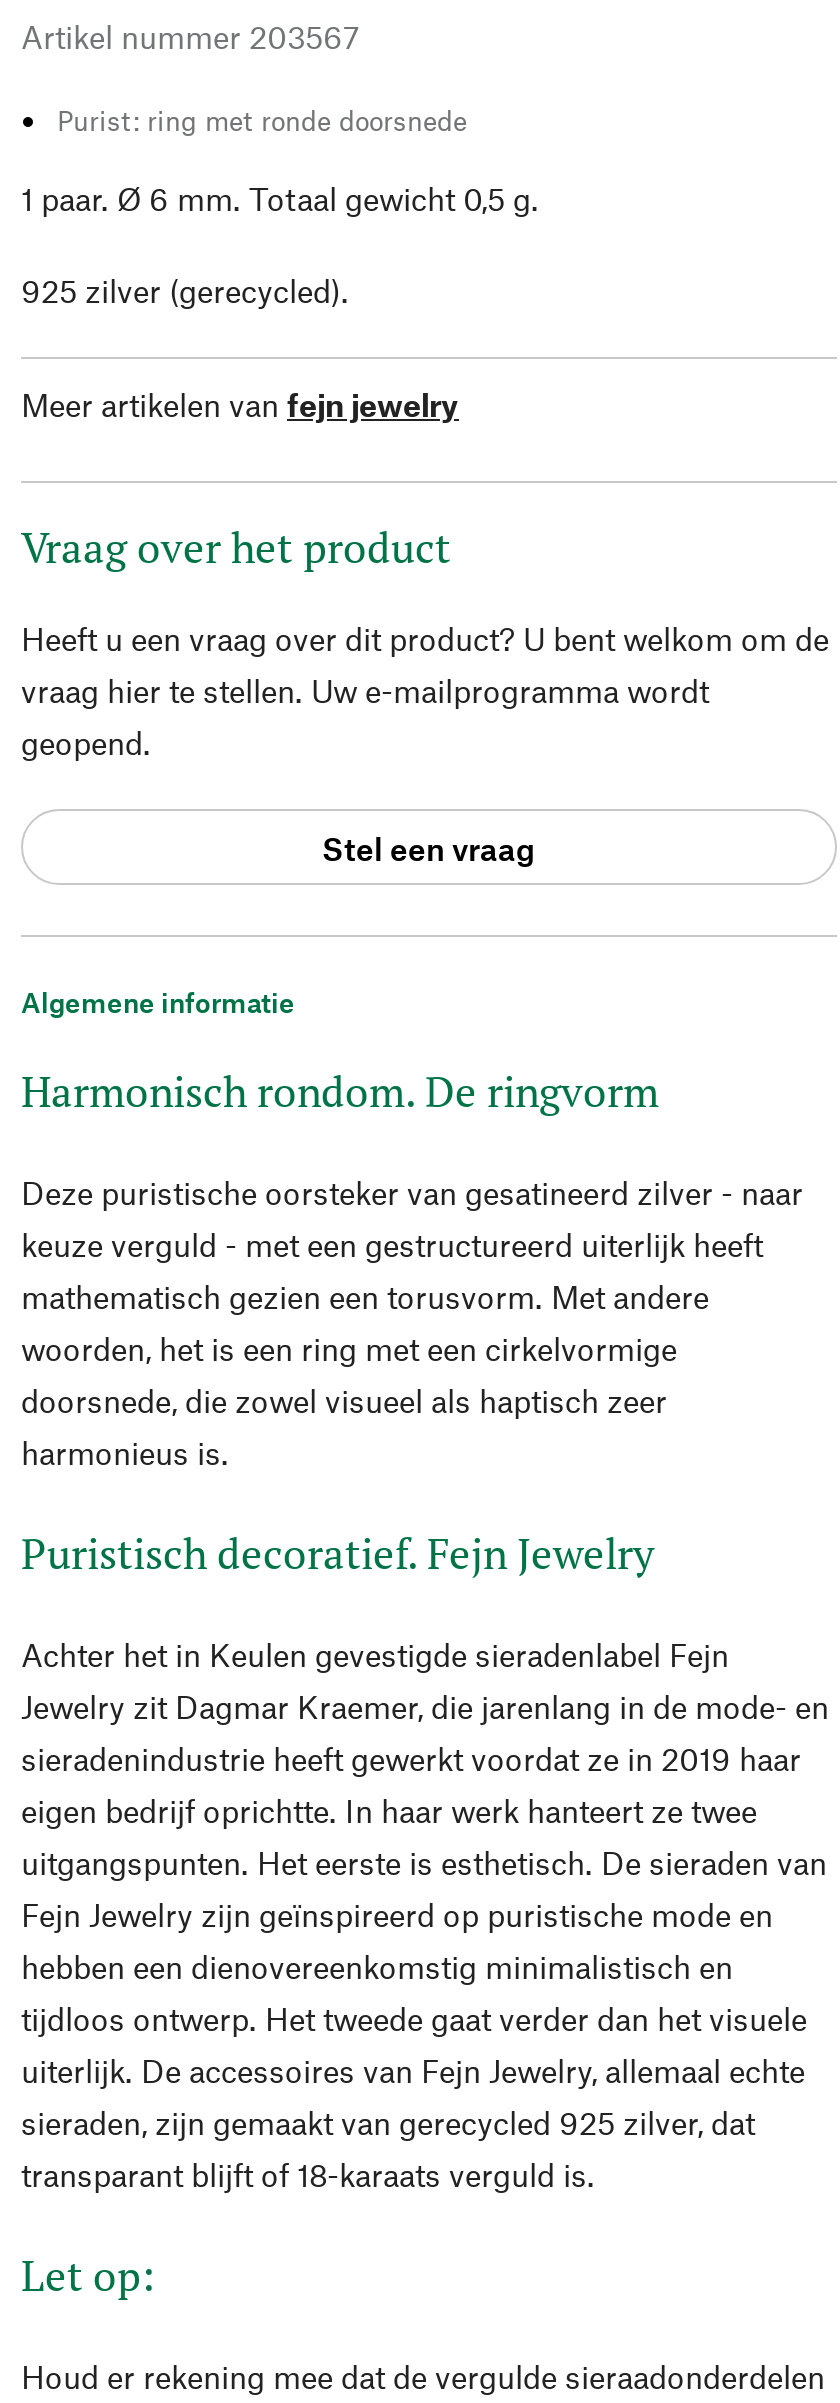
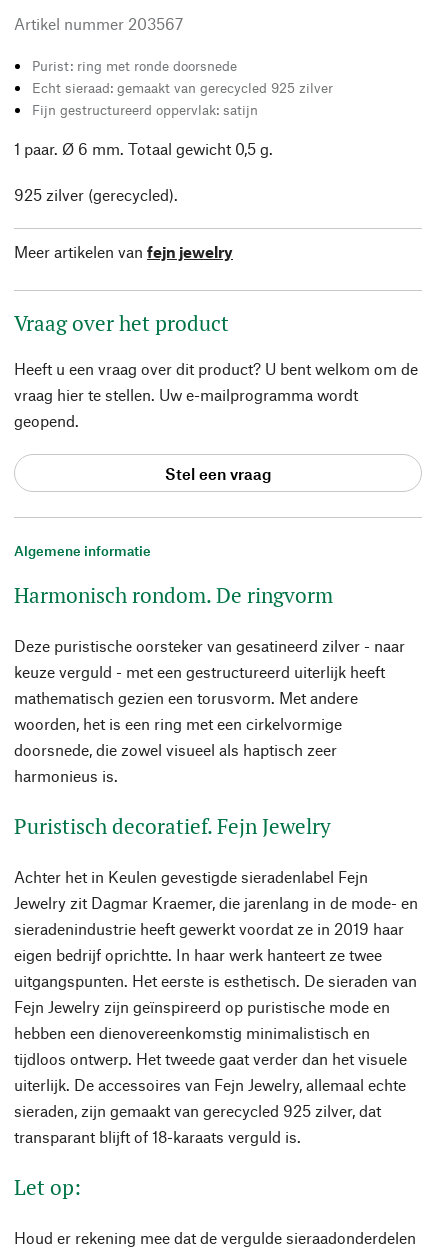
none -> [32,79,333,118] Echt sieraad: gemaakt van gerecycled 925 zilver | Fijn gestructureerd oppervlak: satijn

